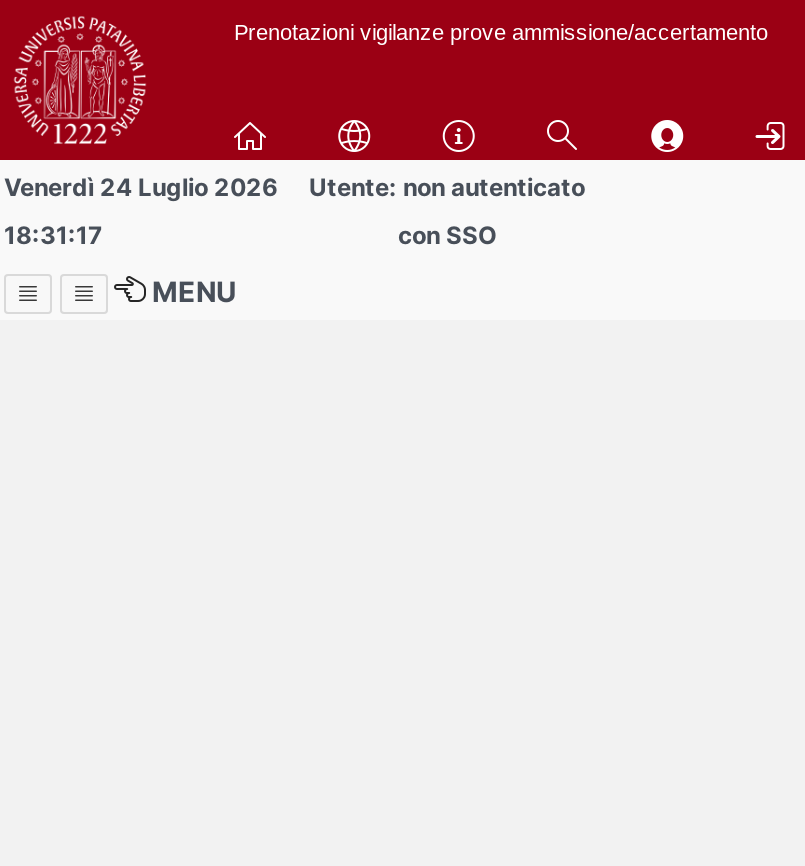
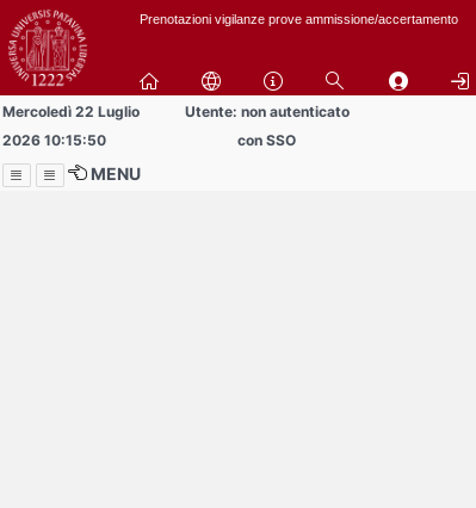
[4,172,278,202] Venerdì 24 Luglio 2026 -> [2,103,140,120] Mercoledì 22 Luglio
[4,220,102,250] 18:31:17 -> [2,131,106,149] 2026 10:15:50

